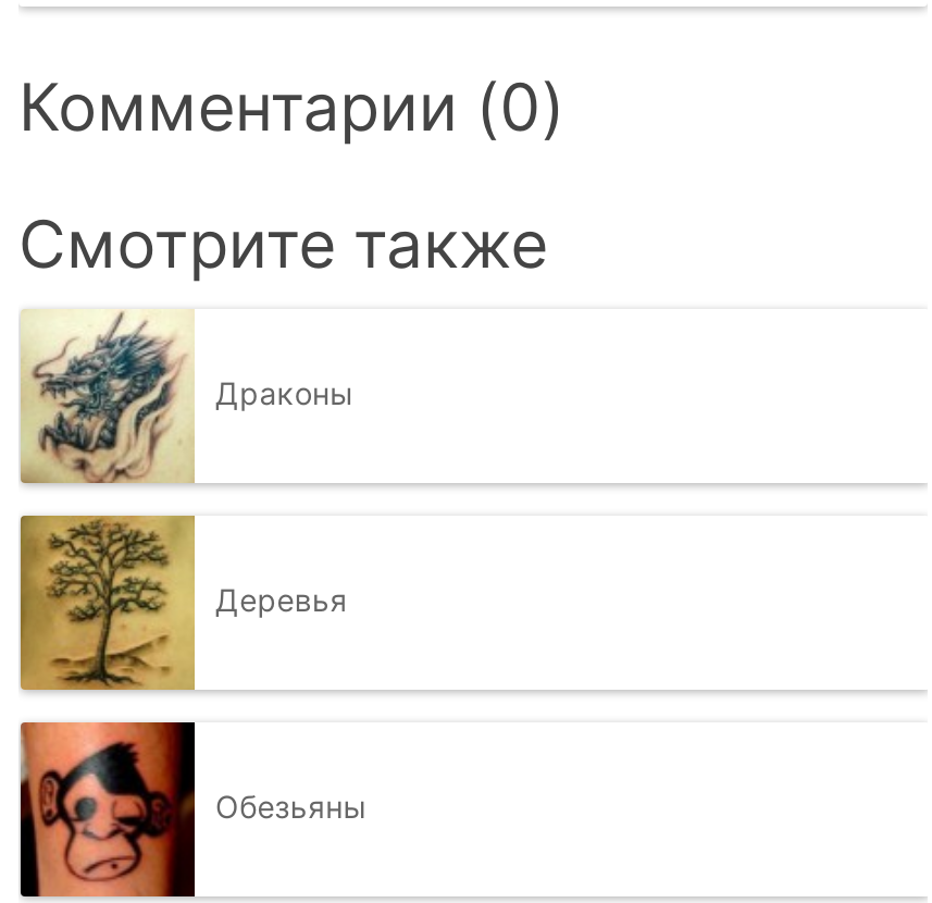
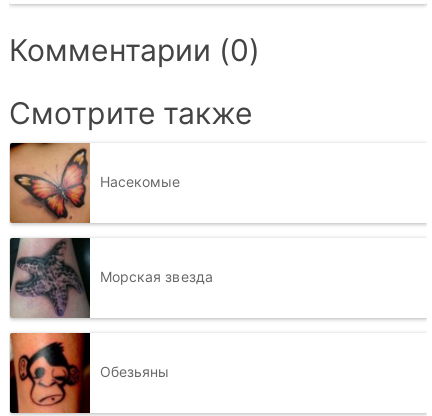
[21,309,354,483] [image] | Драконы -> [9,142,180,223] [image] | Насекомые
[18,514,347,692] [image] | Деревья -> [9,237,213,319] [image] | Морская звезда

